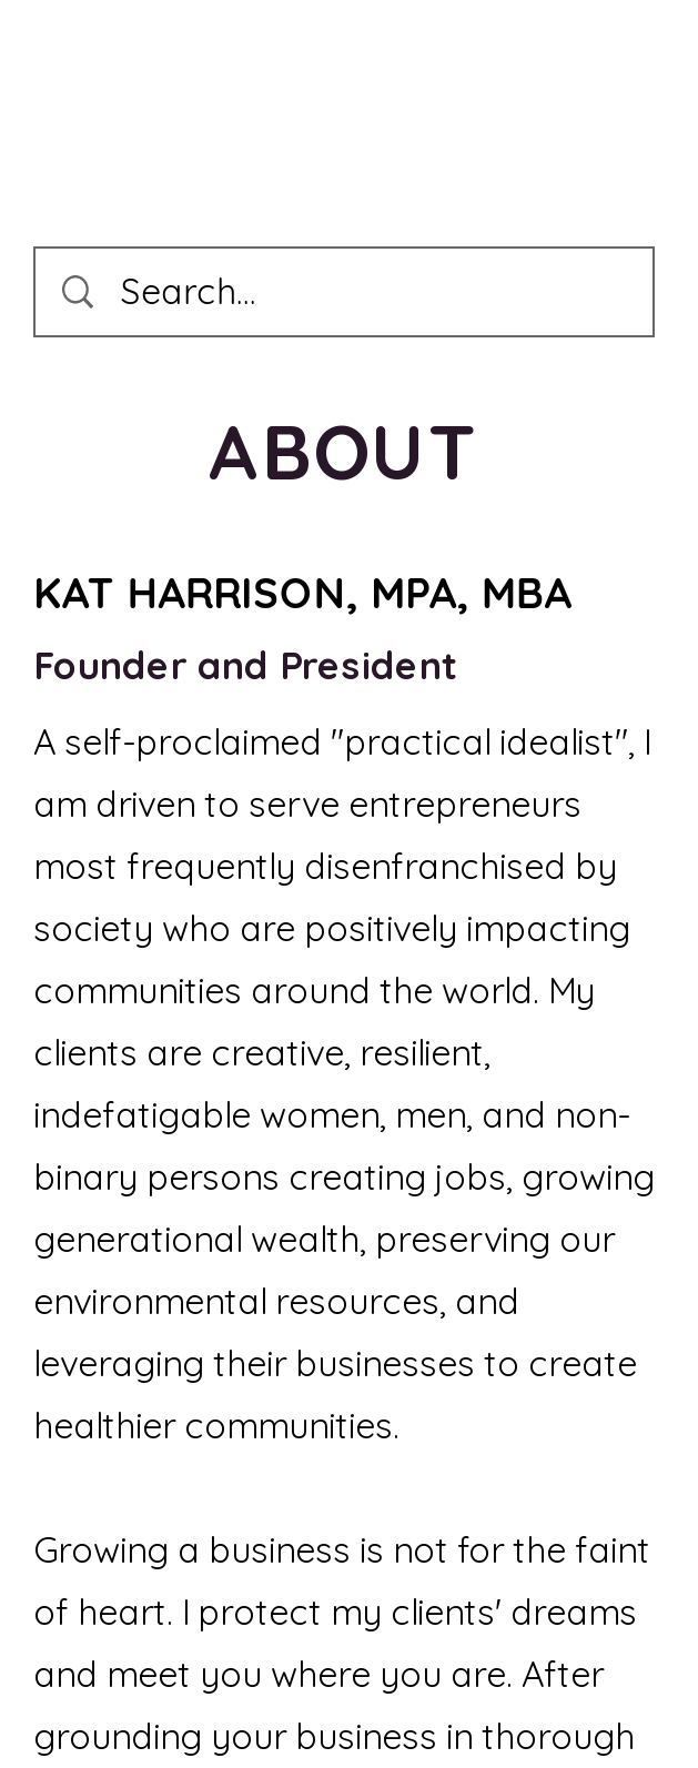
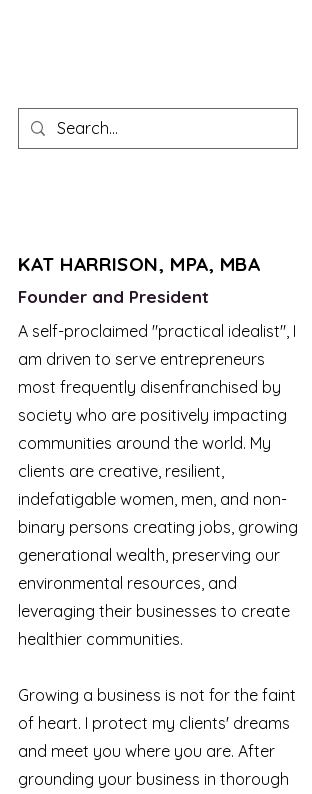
[208,404,479,499] ABOUT -> none

